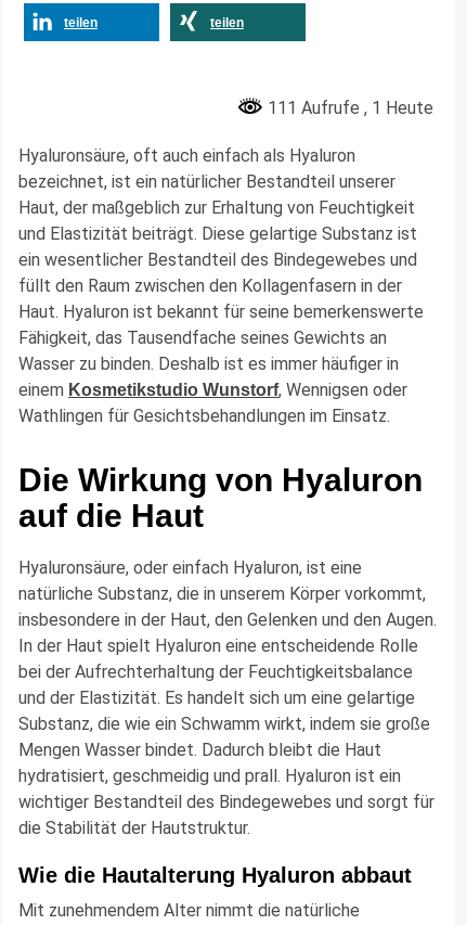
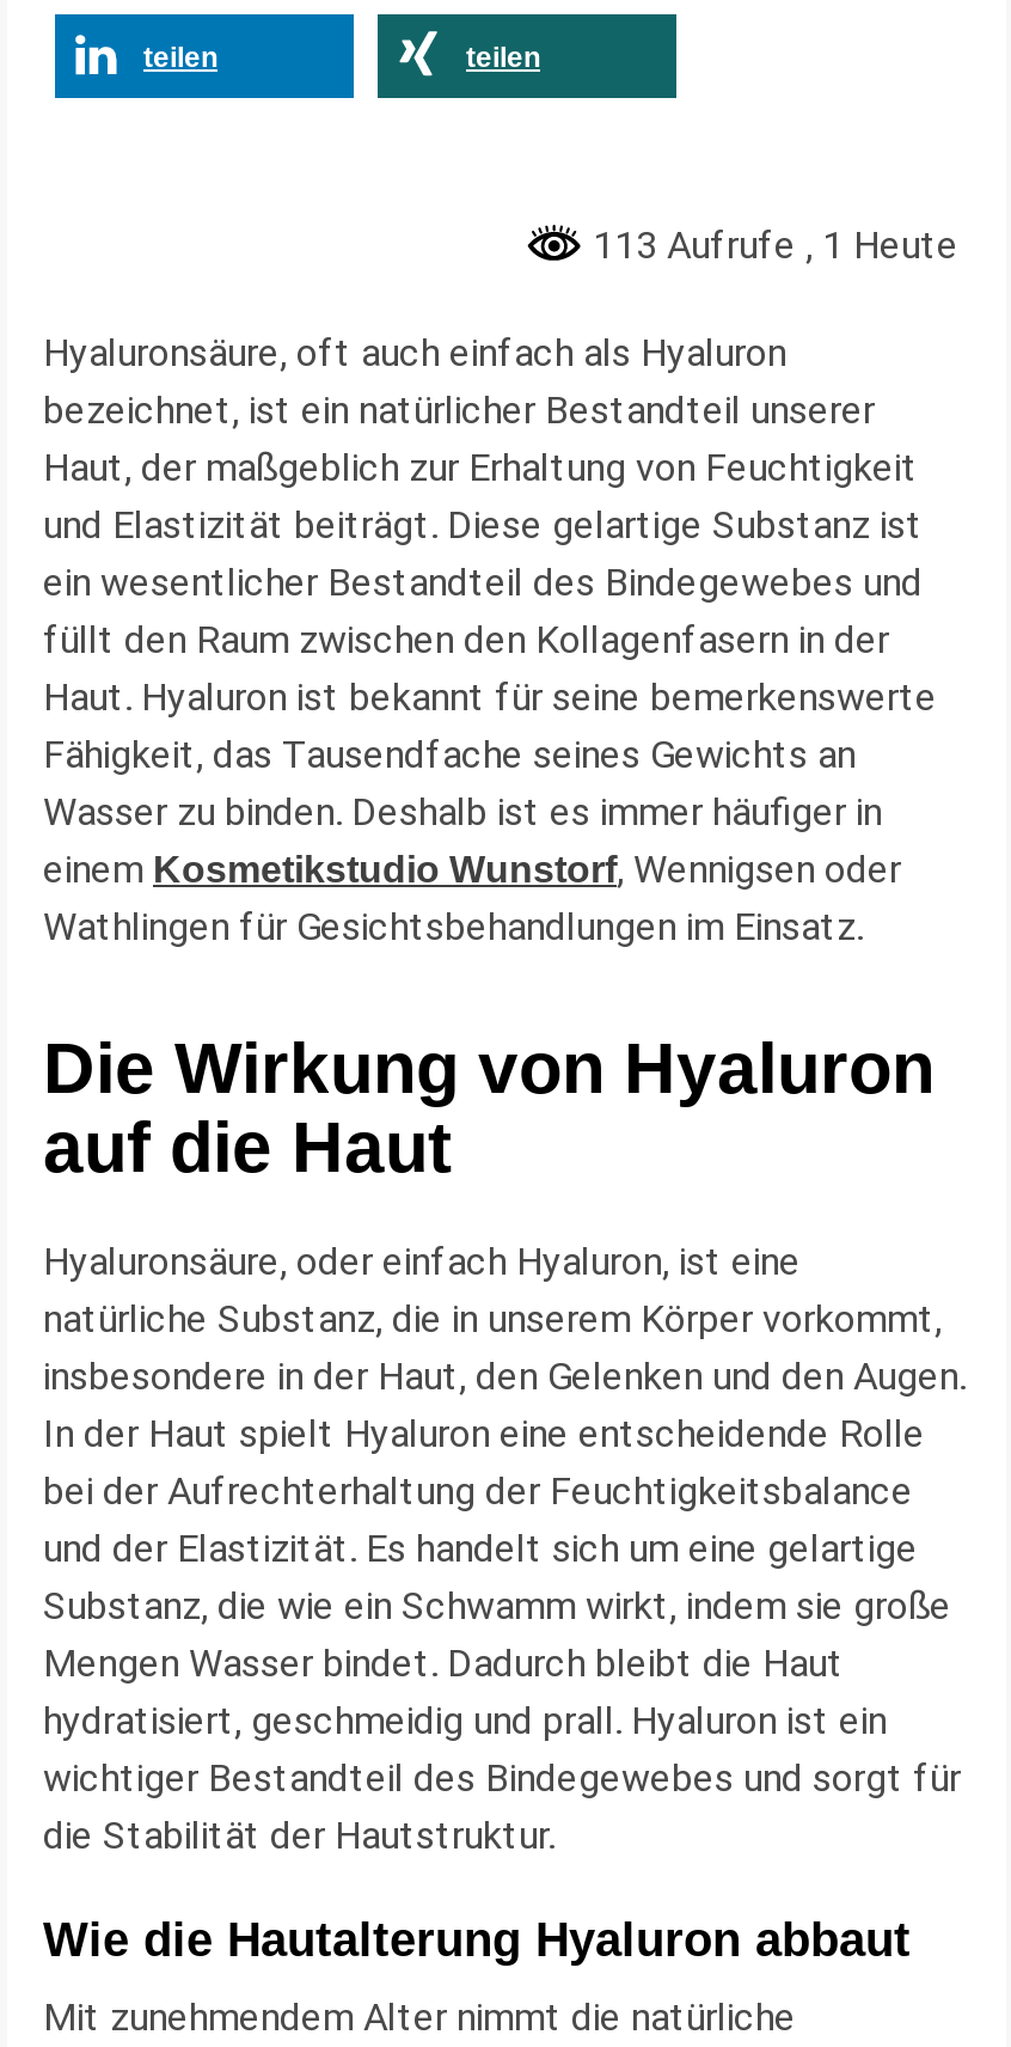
[263,97,433,118] 111 Aufrufe, 1 Heute -> [583,222,958,267] 113 Aufrufe, 1 Heute

